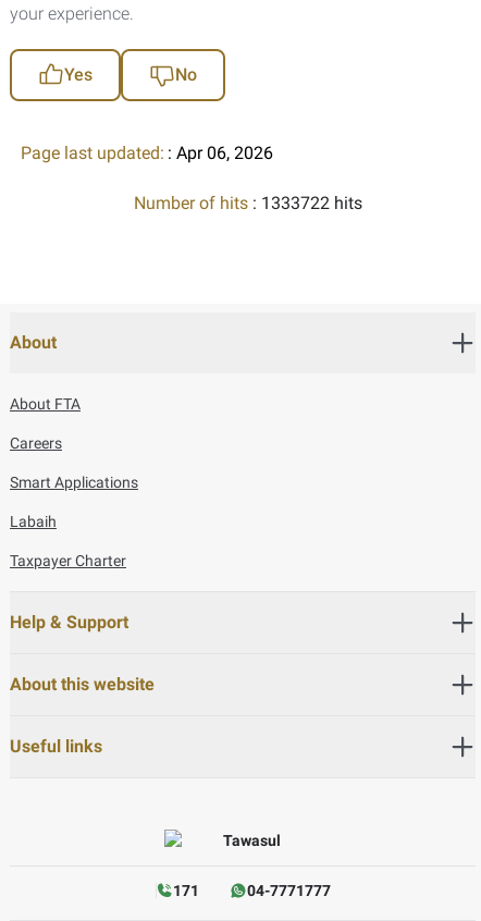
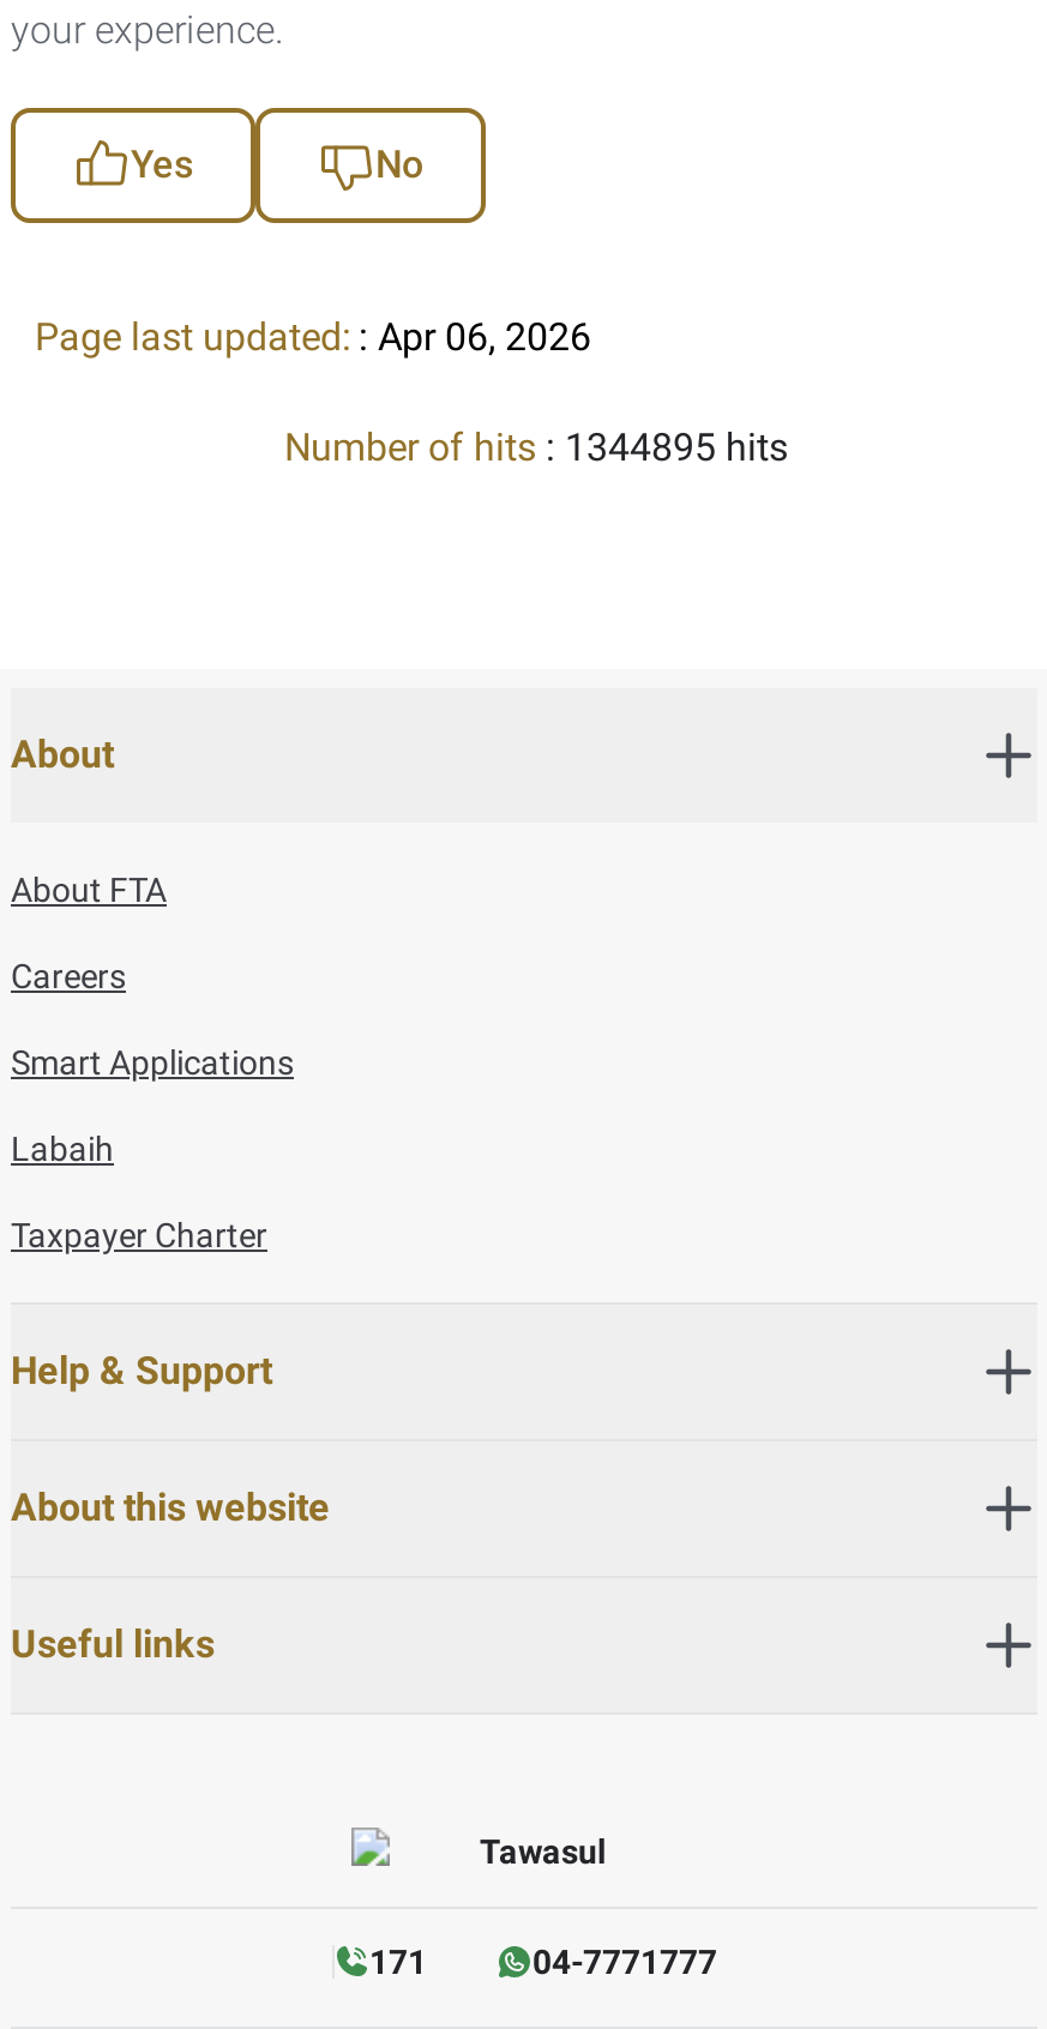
[134,192,362,213] Number of hits: 1333722 hits -> [284,424,788,470] Number of hits: 1344895 hits

